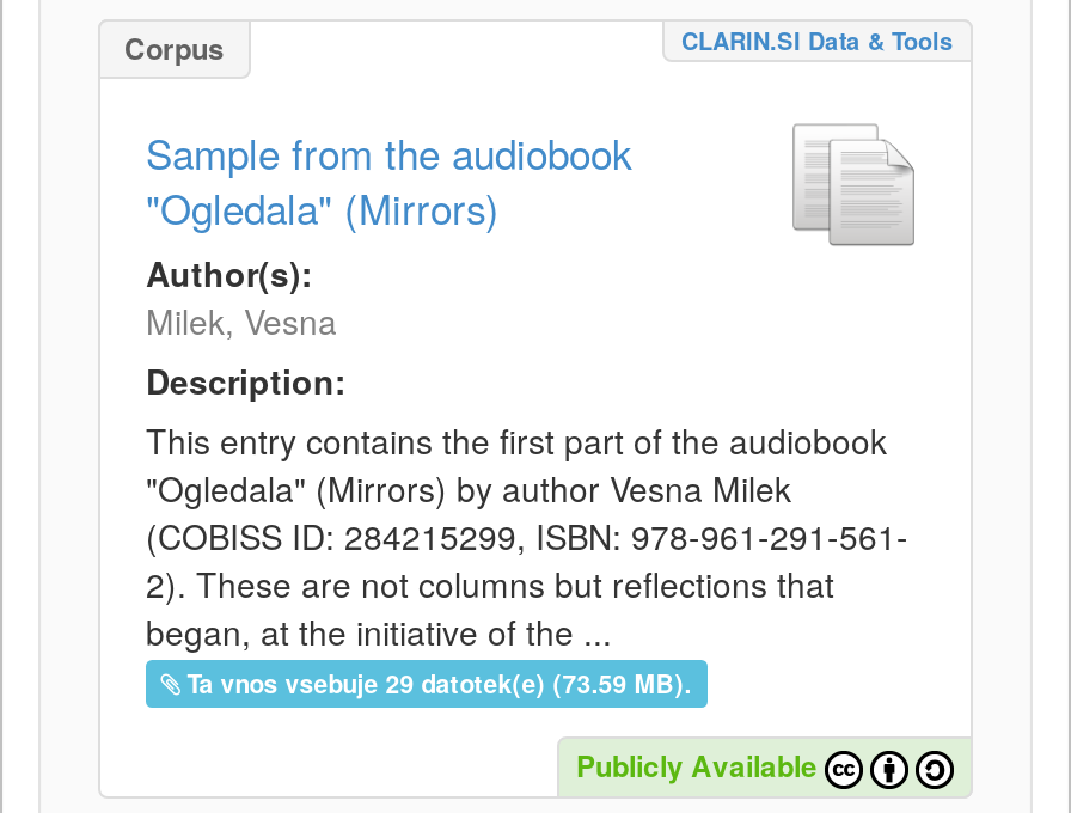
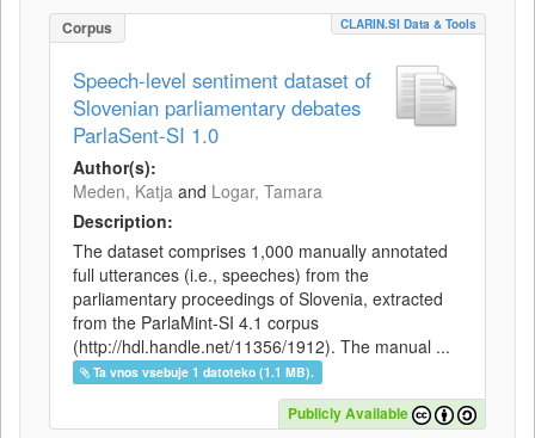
[146,124,631,237] Sample from the audiobook | "Ogledala" (Mirrors) -> [73,66,371,149] Speech-level sentiment dataset of | Slovenian parliamentary debates | ParlaSent-SI 1.0
[146,297,337,344] Milek, Vesna -> [73,179,322,203] Meden, Katja and Logar, Tamara
[146,416,908,701] This entry contains the first part of the audiobook | "Ogledala" (Mirrors) by author Vesna Milek | (COBISS ID: 284215299, ISBN: 978-961-291-561- | 2). These are not columns but reflections that | began, at the initiative of the ... | Ta vnos vsebuje 29 datotek(e) (73.59 MB). -> [73,239,450,381] The dataset comprises 1,000 manually annotated | full utterances (i.e., speeches) from the | parliamentary proceedings of Slovenia, extracted | from the ParlaMint-SI 4.1 corpus | (http://hdl.handle.net/11356/1912). The manual ... | Ta vnos vsebuje 1 datoteko (1.1 MB).

